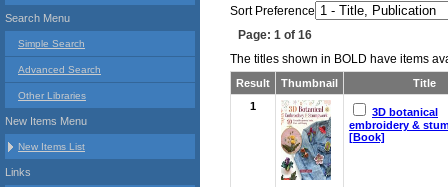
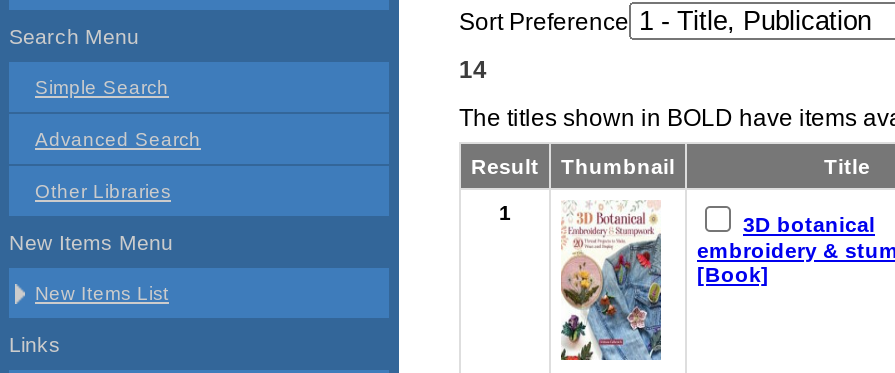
[238,28,312,42] Page: 1 of 16 -> [459,56,487,84] 14

